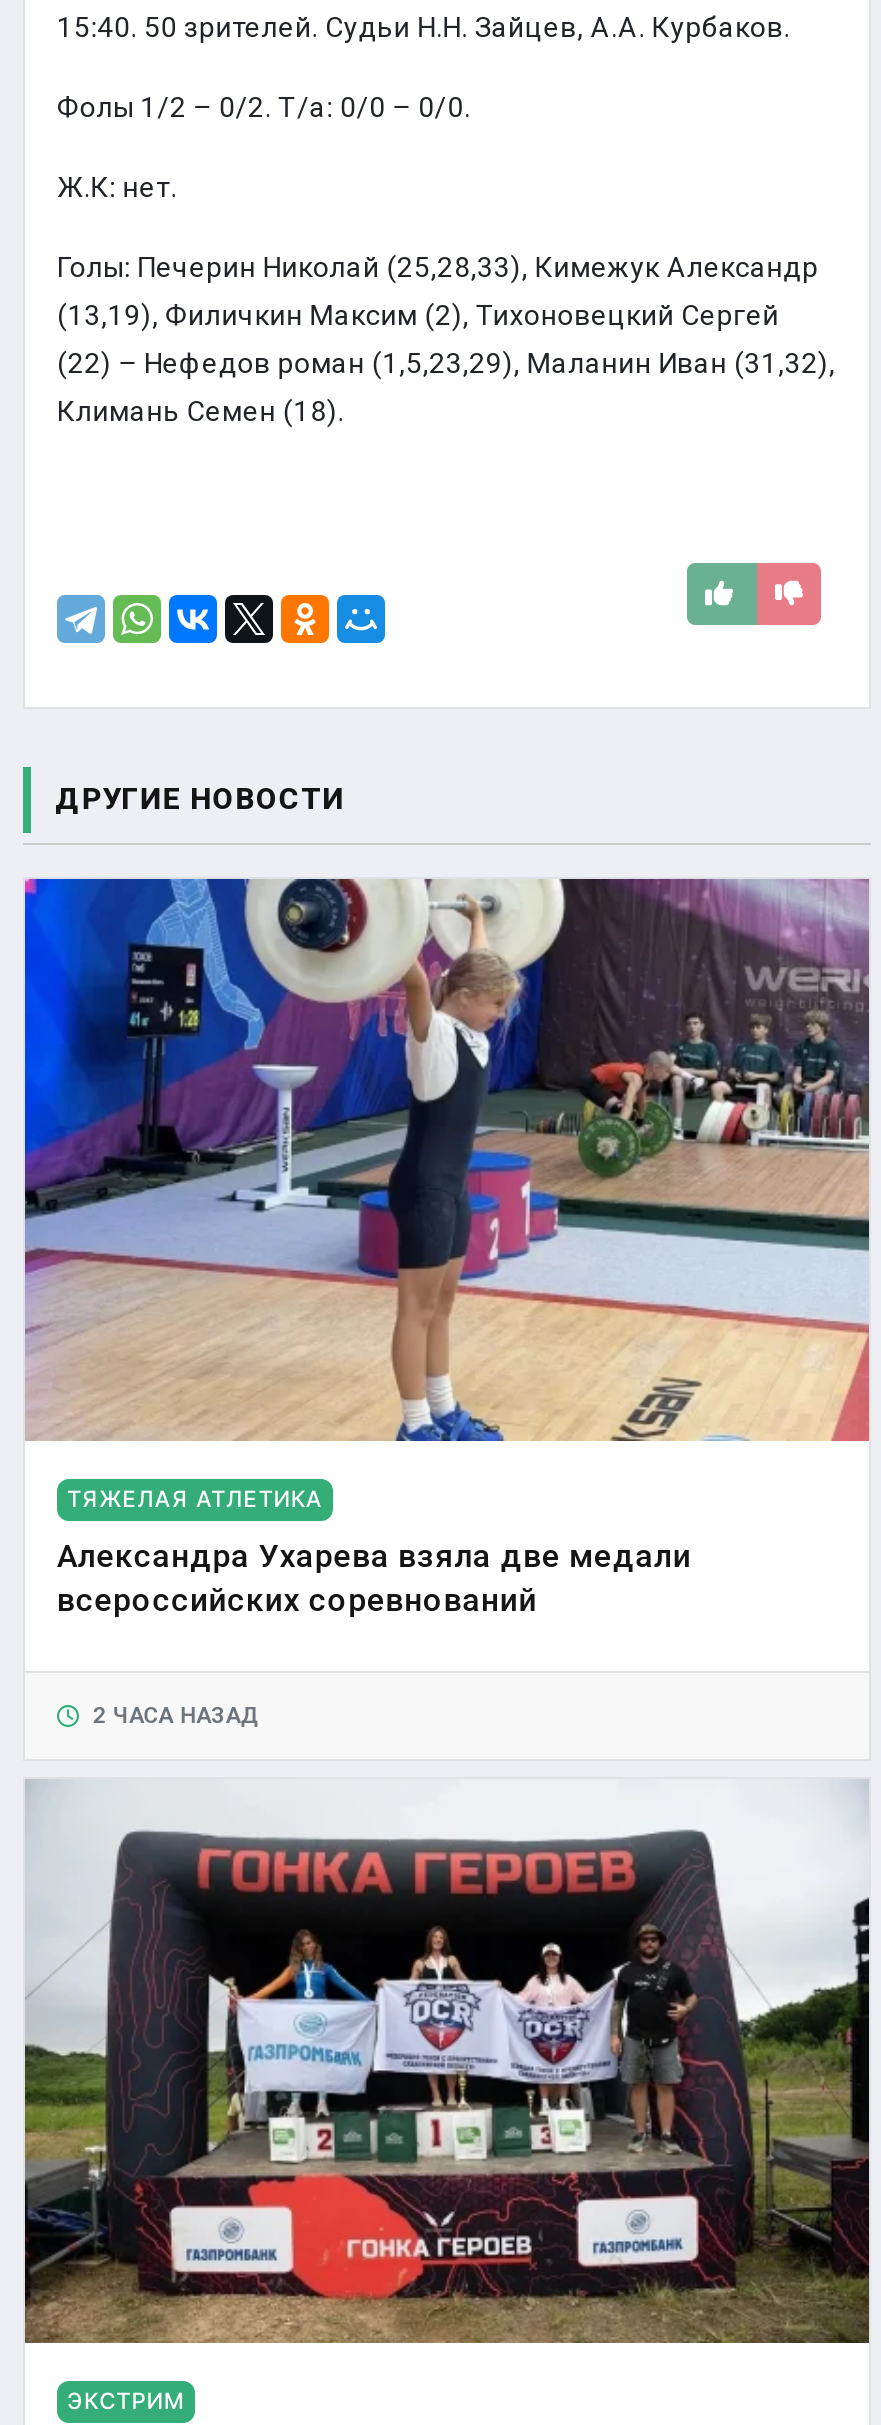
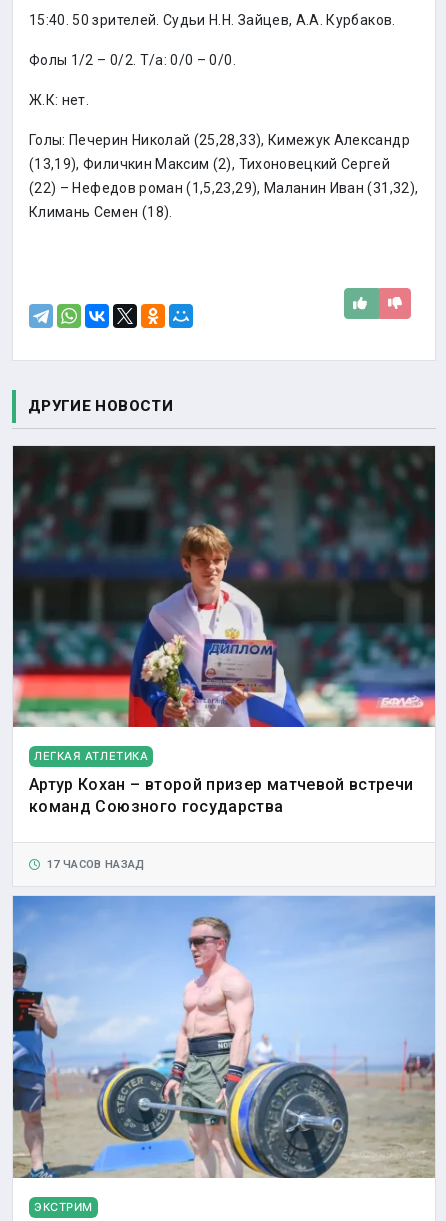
[23,877,871,1514] [image] | ТЯЖЕЛАЯ АТЛЕТИКА -> [12,445,436,763] [image] | ЛЕГКАЯ АТЛЕТИКА
[57,1538,691,1620] Александра Ухарева взяла две медали | всероссийских соревнований -> [29,775,413,816] Артур Кохан – второй призер матчевой встречи | команд Союзного государства
[79,1704,259,1730] 2 ЧАСА НАЗАД -> [40,858,145,871] 17 ЧАСОВ НАЗАД
[23,1779,871,2343] [image] -> [12,895,436,1179] [image]

